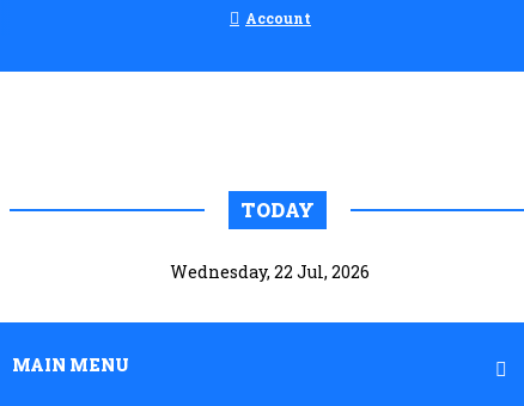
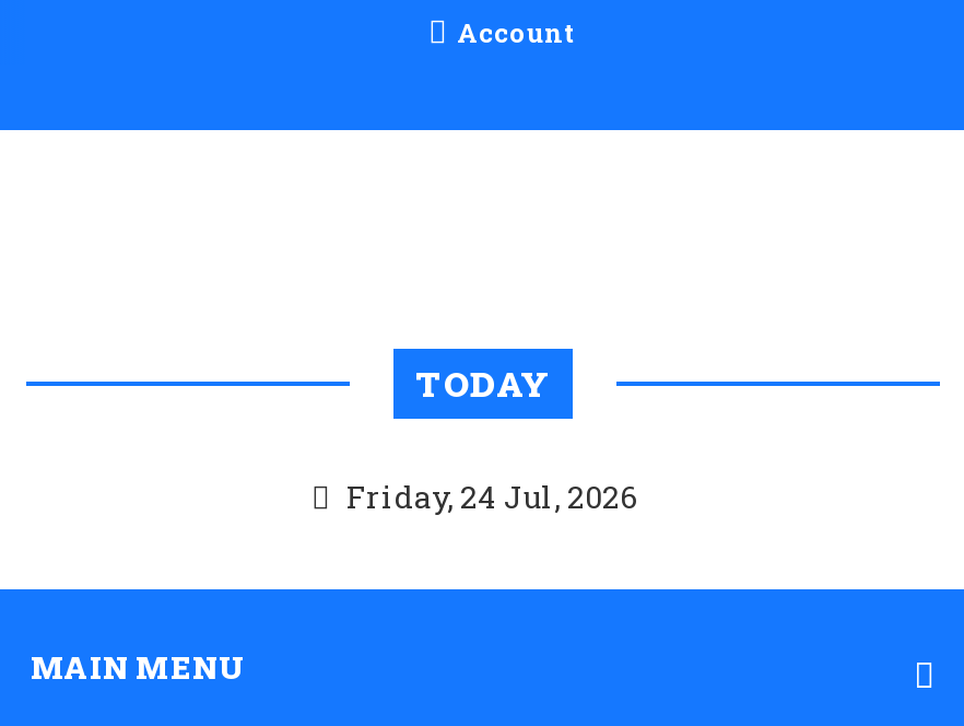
[170,260,370,283] Wednesday, 22 Jul, 2026 -> [340,476,637,517] Friday, 24 Jul, 2026

